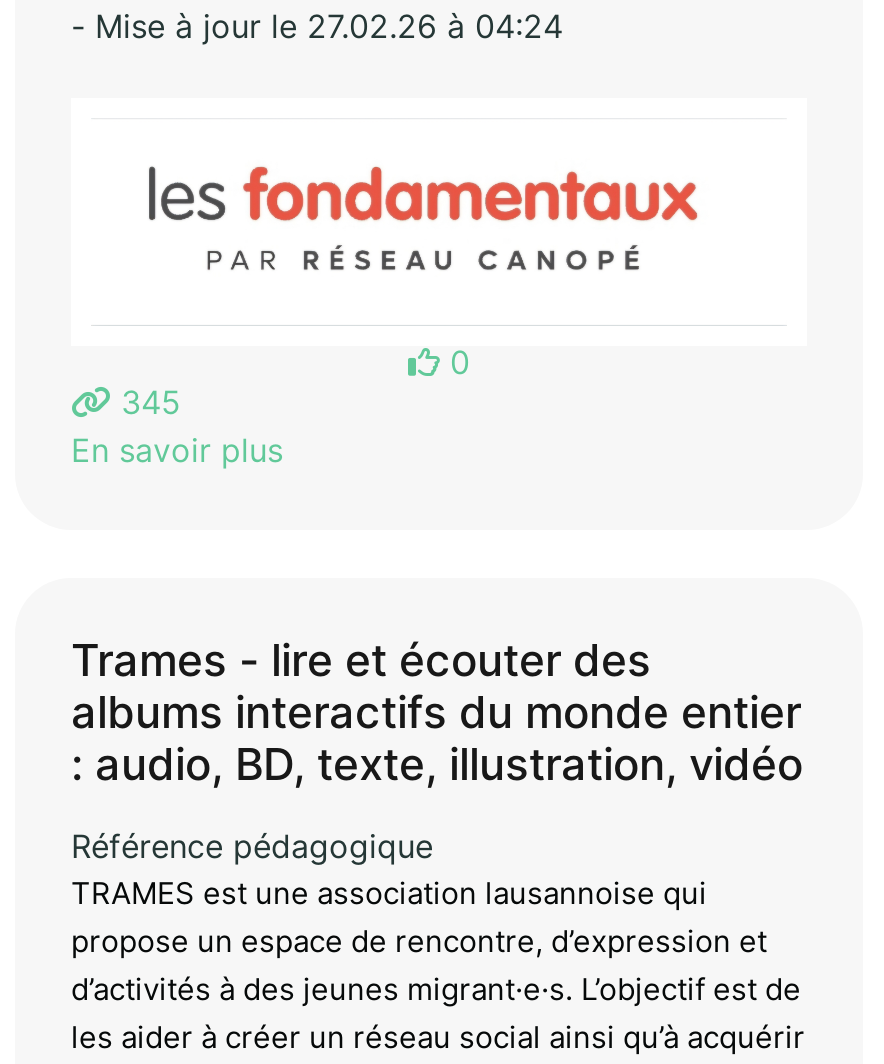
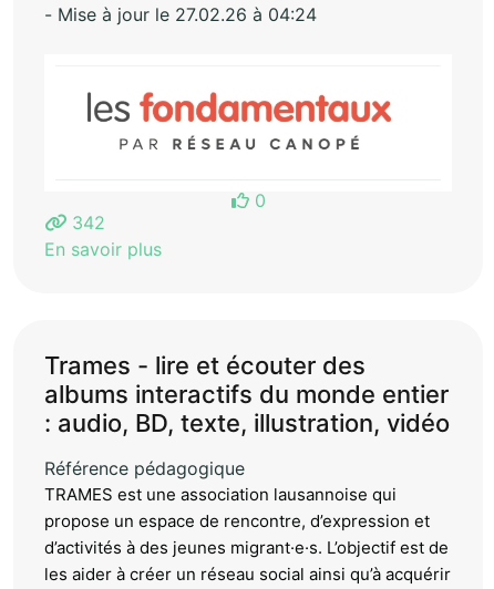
[111,383,181,423] 345 -> [66,212,105,234] 342

